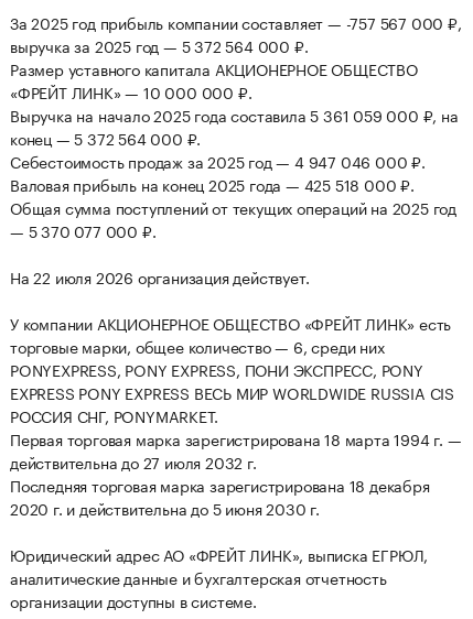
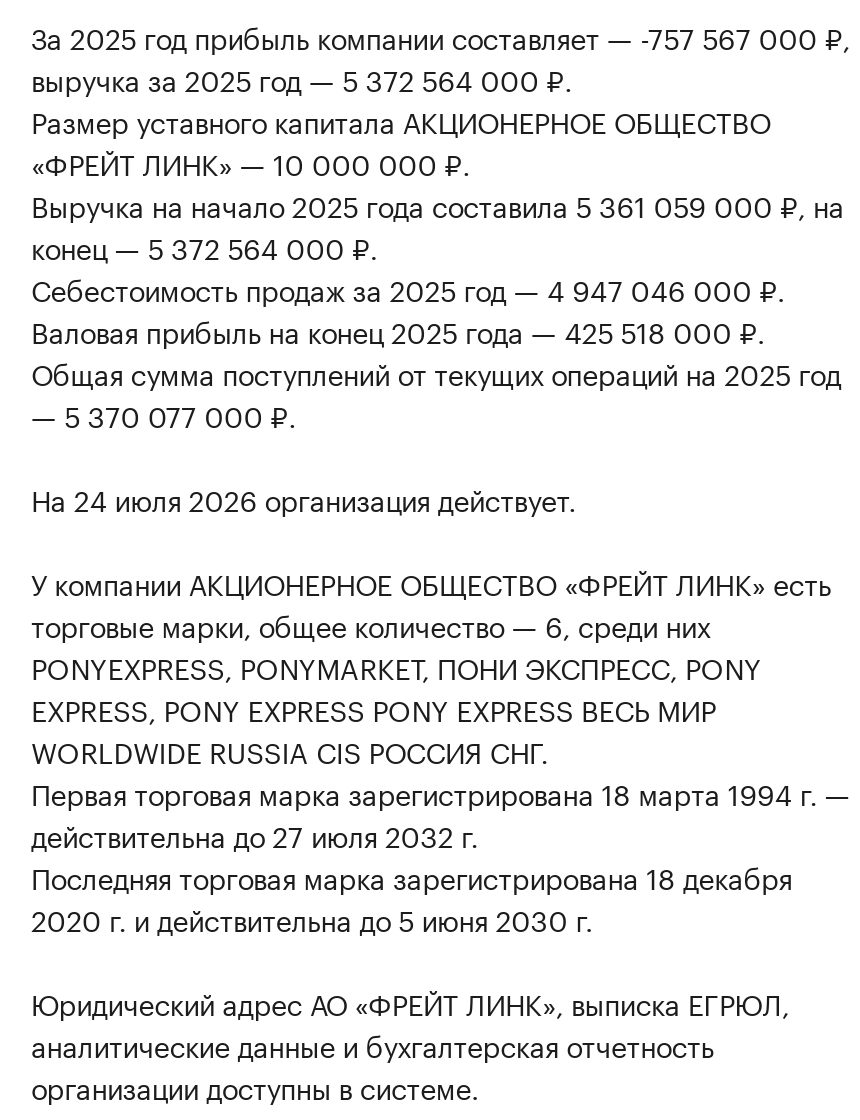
[10,264,309,289] На 22 июля 2026 организация действует. -> [31,476,576,520] На 24 июля 2026 организация действует.
[10,357,454,427] PONYEXPRESS, PONY EXPRESS, ПОНИ ЭКСПРЕСС, PONY | EXPRESS PONY EXPRESS ВЕСЬ МИР WORLDWIDE RUSSIA CIS | РОССИЯ СНГ, PONYMARKET. -> [31,644,761,772] PONYEXPRESS, PONYMARKET, ПОНИ ЭКСПРЕСС, PONY | EXPRESS, PONY EXPRESS PONY EXPRESS ВЕСЬ МИР | WORLDWIDE RUSSIA CIS РОССИЯ СНГ.

